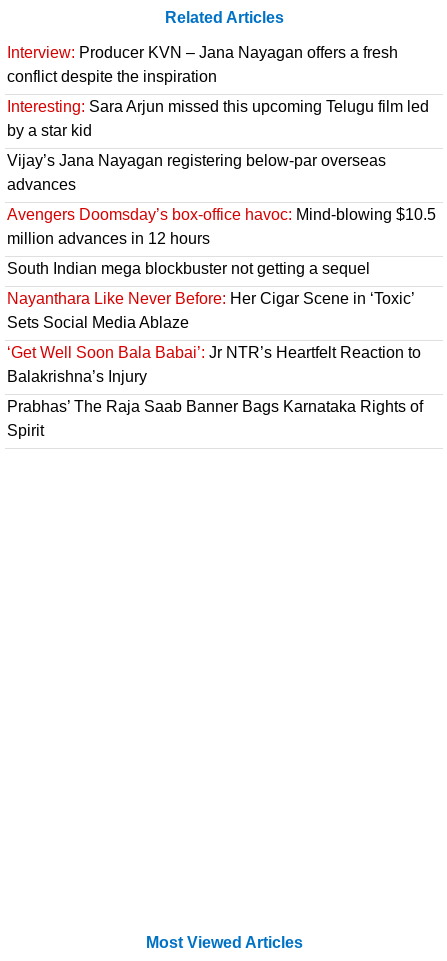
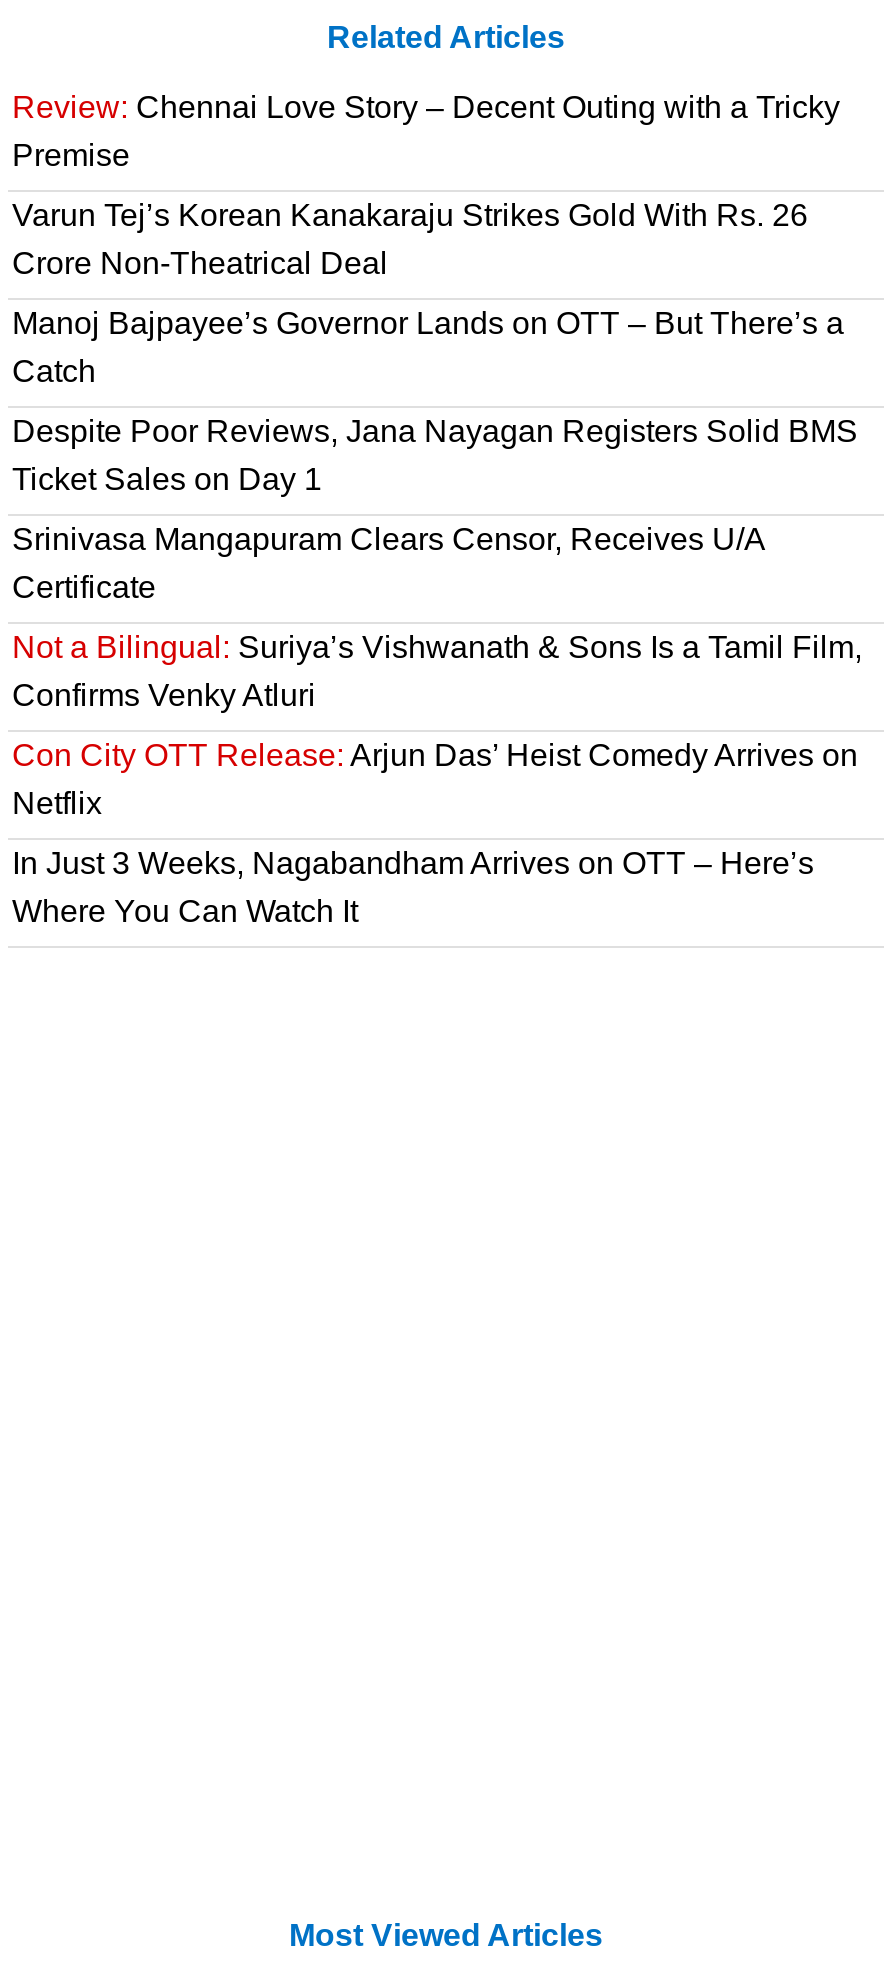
[7,44,398,85] Interview: Producer KVN – Jana Nayagan offers a fresh | conflict despite the inspiration -> [12,90,840,172] Review: Chennai Love Story – Decent Outing with a Tricky | Premise
[7,98,429,139] Interesting: Sara Arjun missed this upcoming Telugu film led | by a star kid -> [12,198,808,280] Varun Tej’s Korean Kanakaraju Strikes Gold With Rs. 26 | Crore Non-Theatrical Deal
[7,152,386,193] Vijay’s Jana Nayagan registering below-par overseas | advances -> [12,306,844,388] Manoj Bajpayee’s Governor Lands on OTT – But There’s a | Catch
[7,206,436,247] Avengers Doomsday’s box-office havoc: Mind-blowing $10.5 | million advances in 12 hours -> [12,414,858,496] Despite Poor Reviews, Jana Nayagan Registers Solid BMS | Ticket Sales on Day 1
[7,260,370,277] South Indian mega blockbuster not getting a sequel -> [12,522,764,604] Srinivasa Mangapuram Clears Censor, Receives U/A | Certificate
[7,290,414,331] Nayanthara Like Never Before: Her Cigar Scene in ‘Toxic’ | Sets Social Media Ablaze -> [12,630,862,712] Not a Bilingual: Suriya’s Vishwanath & Sons Is a Tamil Film, | Confirms Venky Atluri
[7,344,421,385] ‘Get Well Soon Bala Babai’: Jr NTR’s Heartfelt Reaction to | Balakrishna’s Injury -> [12,738,858,820] Con City OTT Release: Arjun Das’ Heist Comedy Arrives on | Netflix
[7,398,423,439] Prabhas’ The Raja Saab Banner Bags Karnataka Rights of | Spirit -> [12,846,814,928] In Just 3 Weeks, Nagabandham Arrives on OTT – Here’s | Where You Can Watch It

